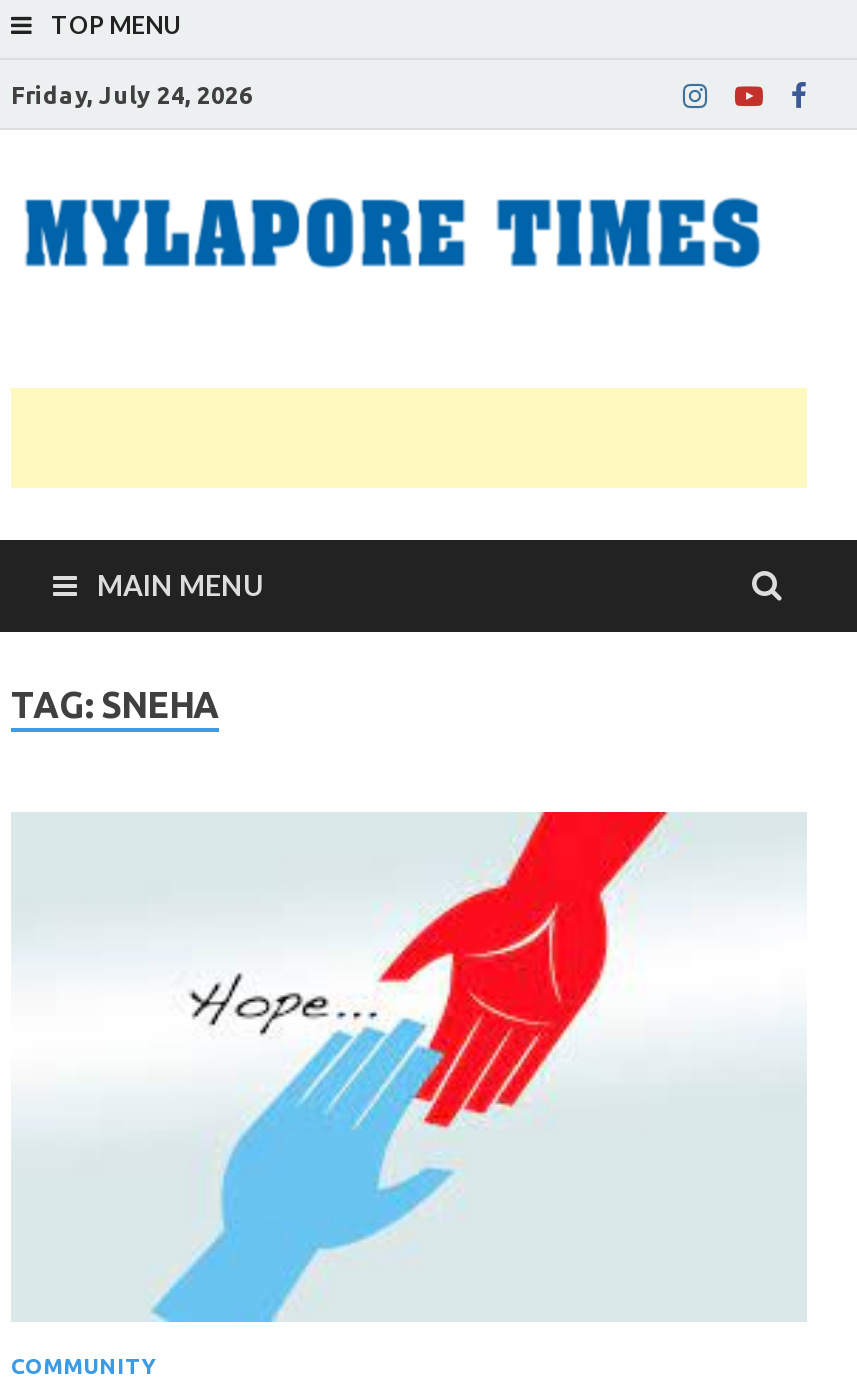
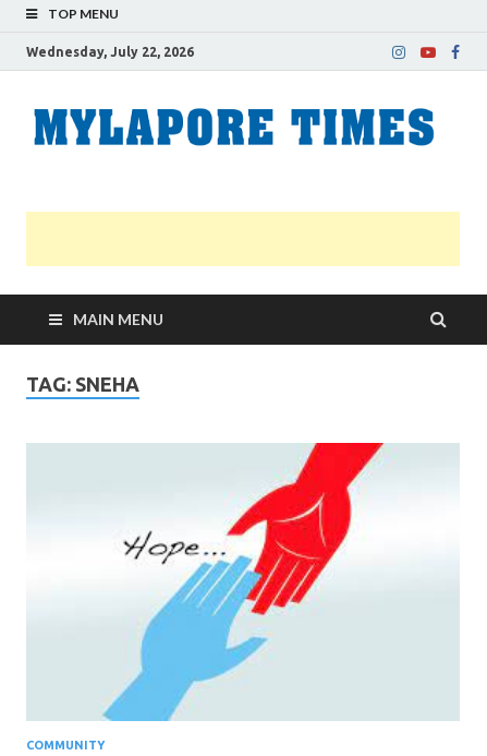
[11,81,253,107] Friday, July 24, 2026 -> [26,44,194,58] Wednesday, July 22, 2026

